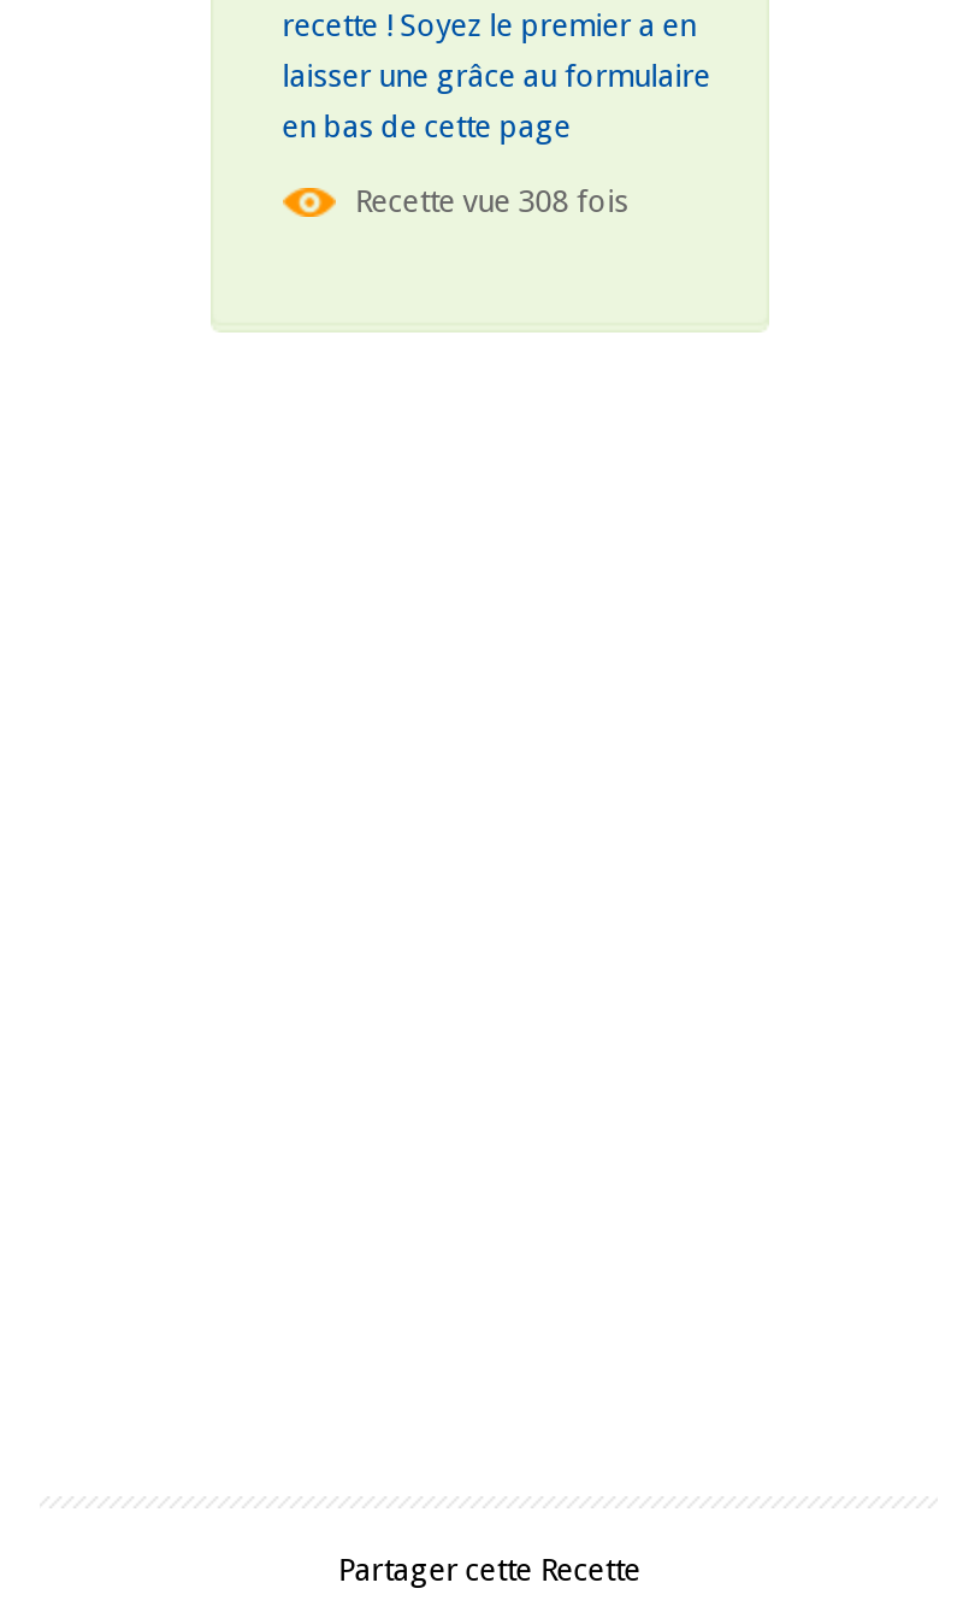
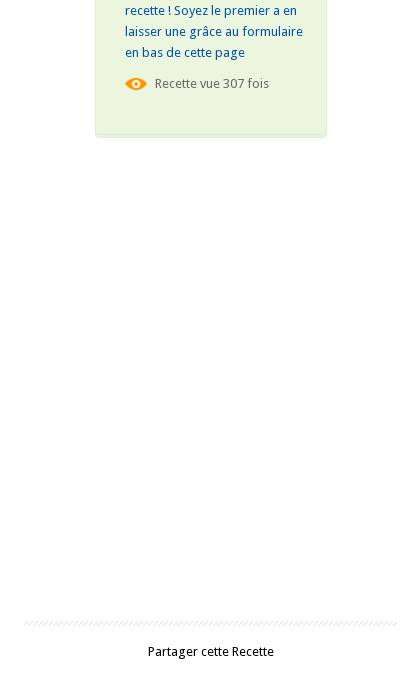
[355,183,629,219] Recette vue 308 fois -> [155,76,269,91] Recette vue 307 fois

